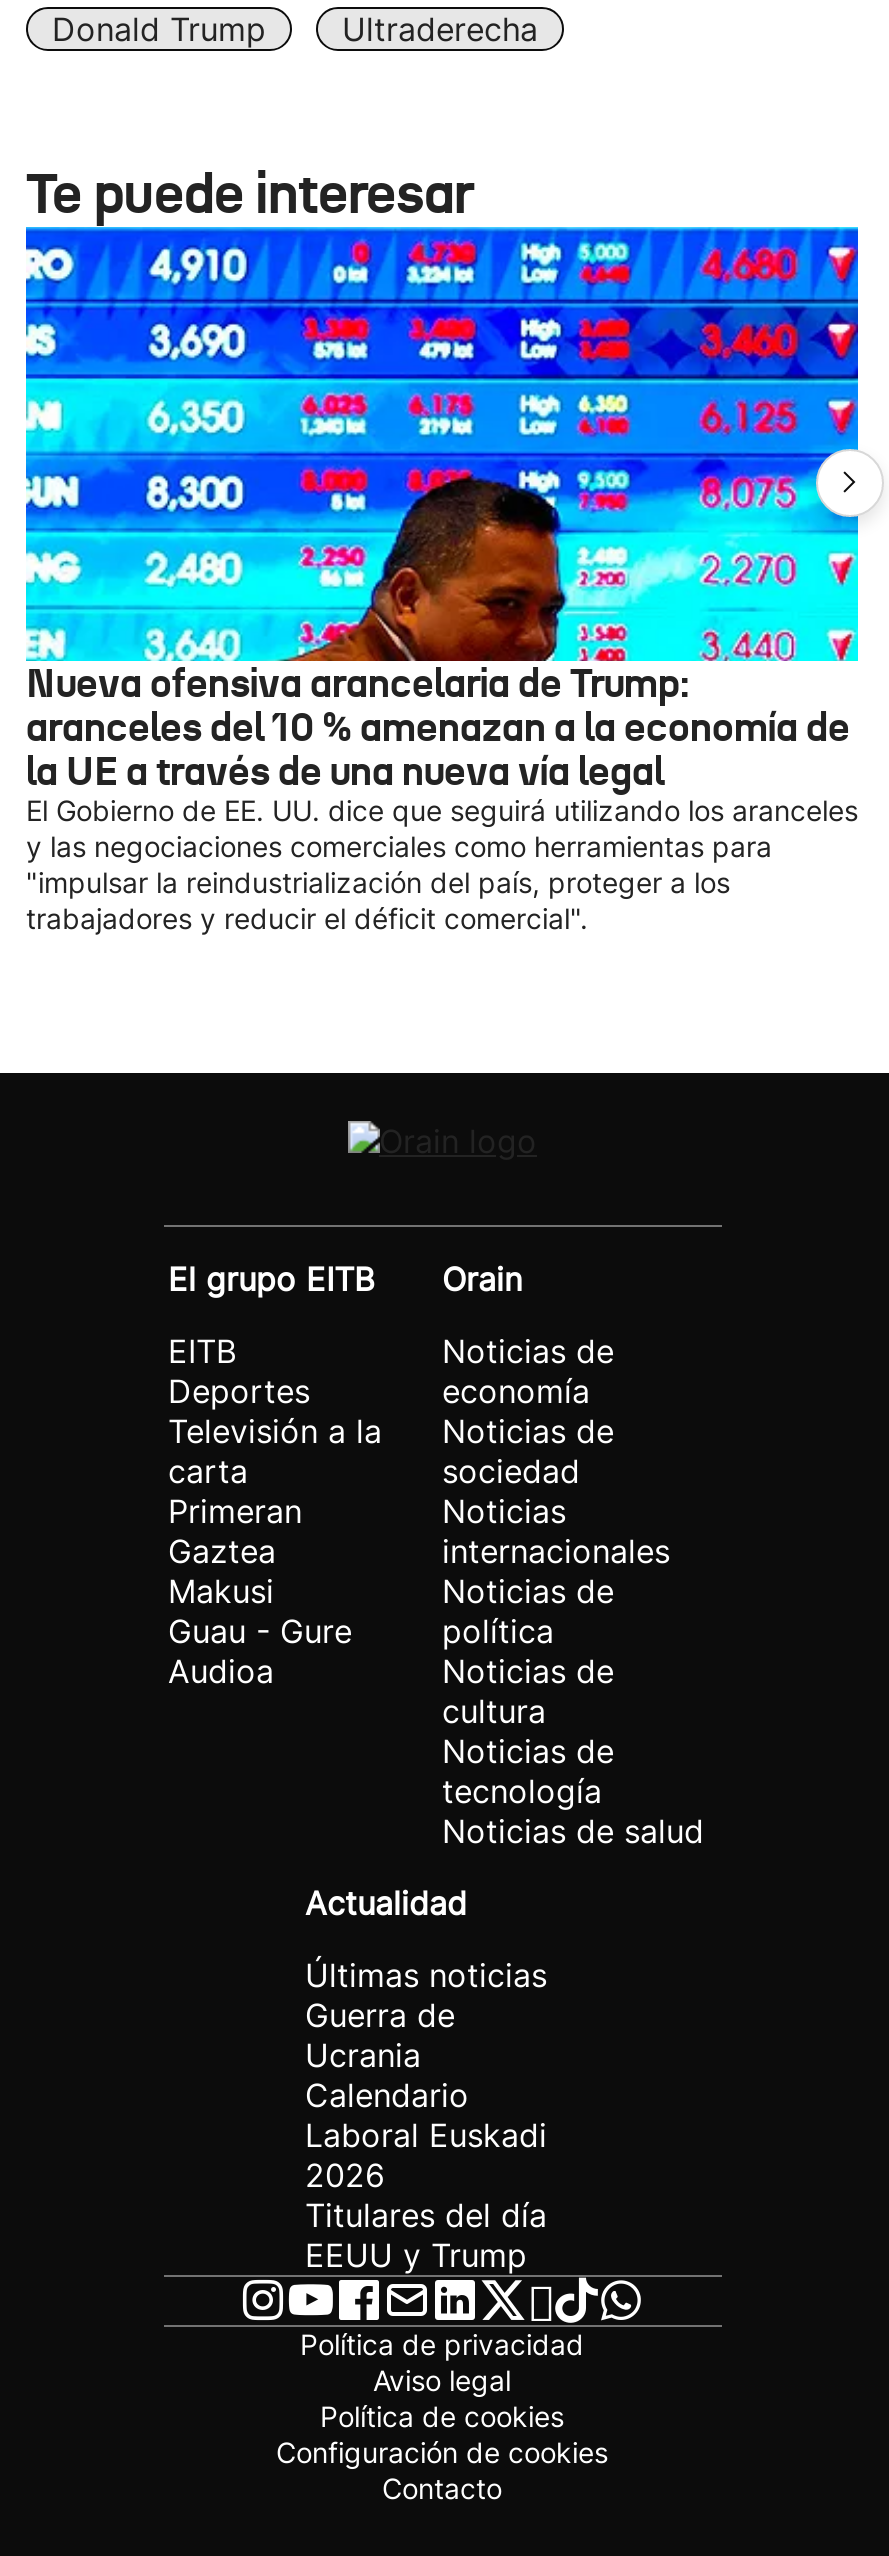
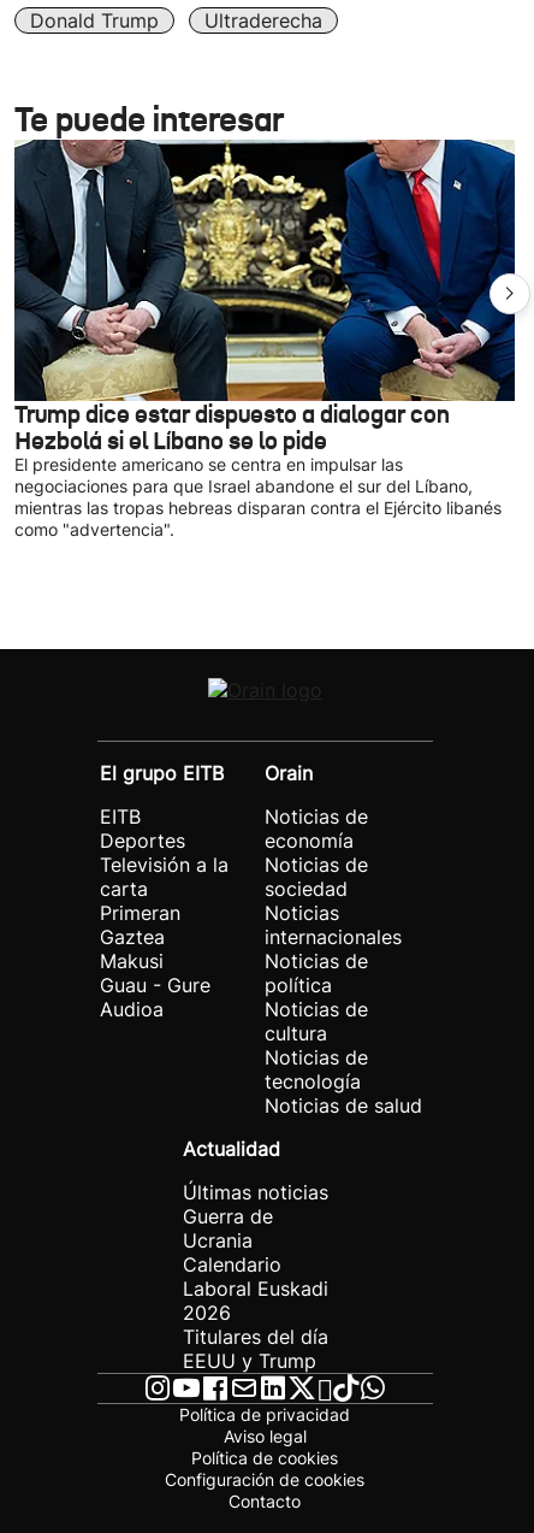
[24,225,860,935] [image] | Nueva ofensiva arancelaria de Trump: | aranceles del 10 % amenazan a la economía de | la UE a través de una nueva vía legal | El Gobierno de EE. UU. dice que seguirá utilizando los aranceles | y las negociaciones comerciales como herramientas para | "impulsar la reindustrialización del país, proteger a los | trabajadores y reducir el déficit comercial". -> [13,138,516,540] [image] | Trump dice estar dispuesto a dialogar con | Hezbolá si el Líbano se lo pide | El presidente americano se centra en impulsar las | negociaciones para que Israel abandone el sur del Líbano, | mientras las tropas hebreas disparan contra el Ejército libanés | como "advertencia".

